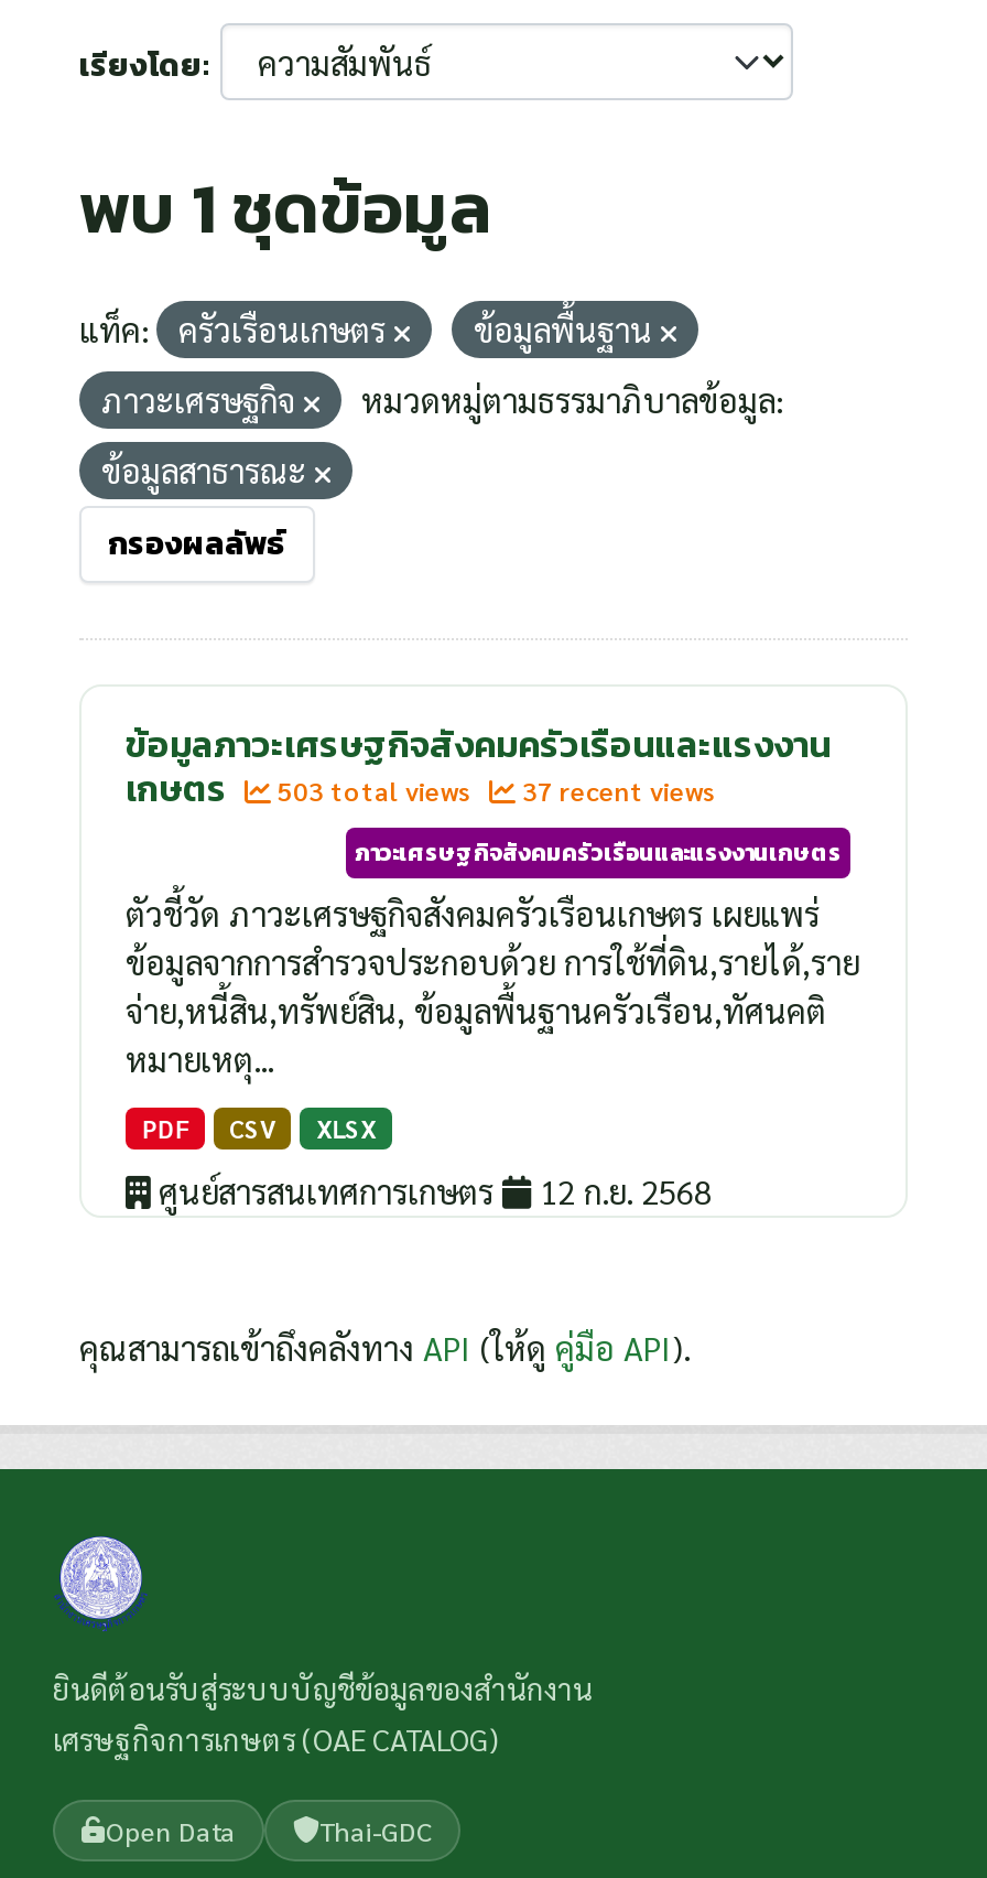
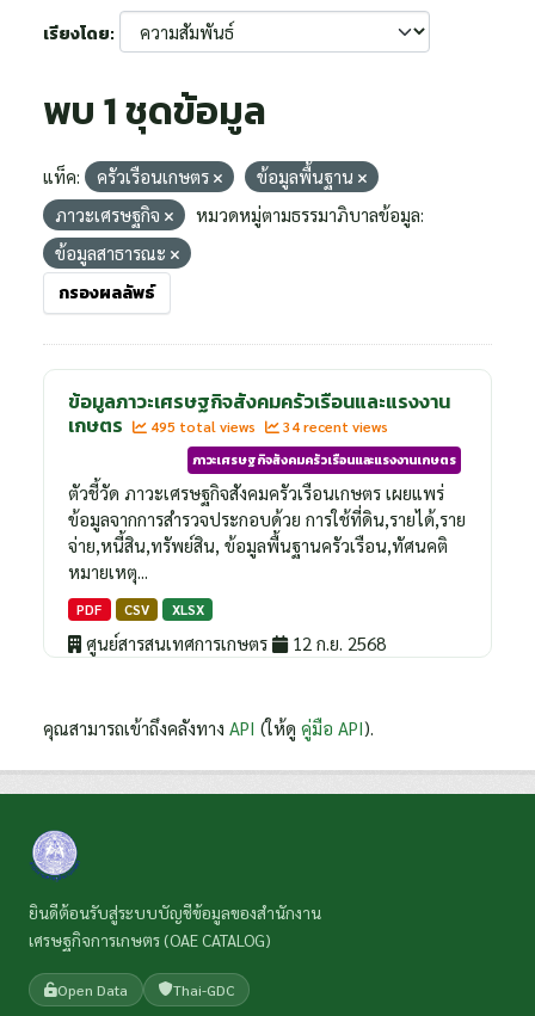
[271,773,478,808] 503 total views -> [147,417,259,436] 495 total views
[516,773,716,808] 37 recent views -> [279,417,388,436] 34 recent views

